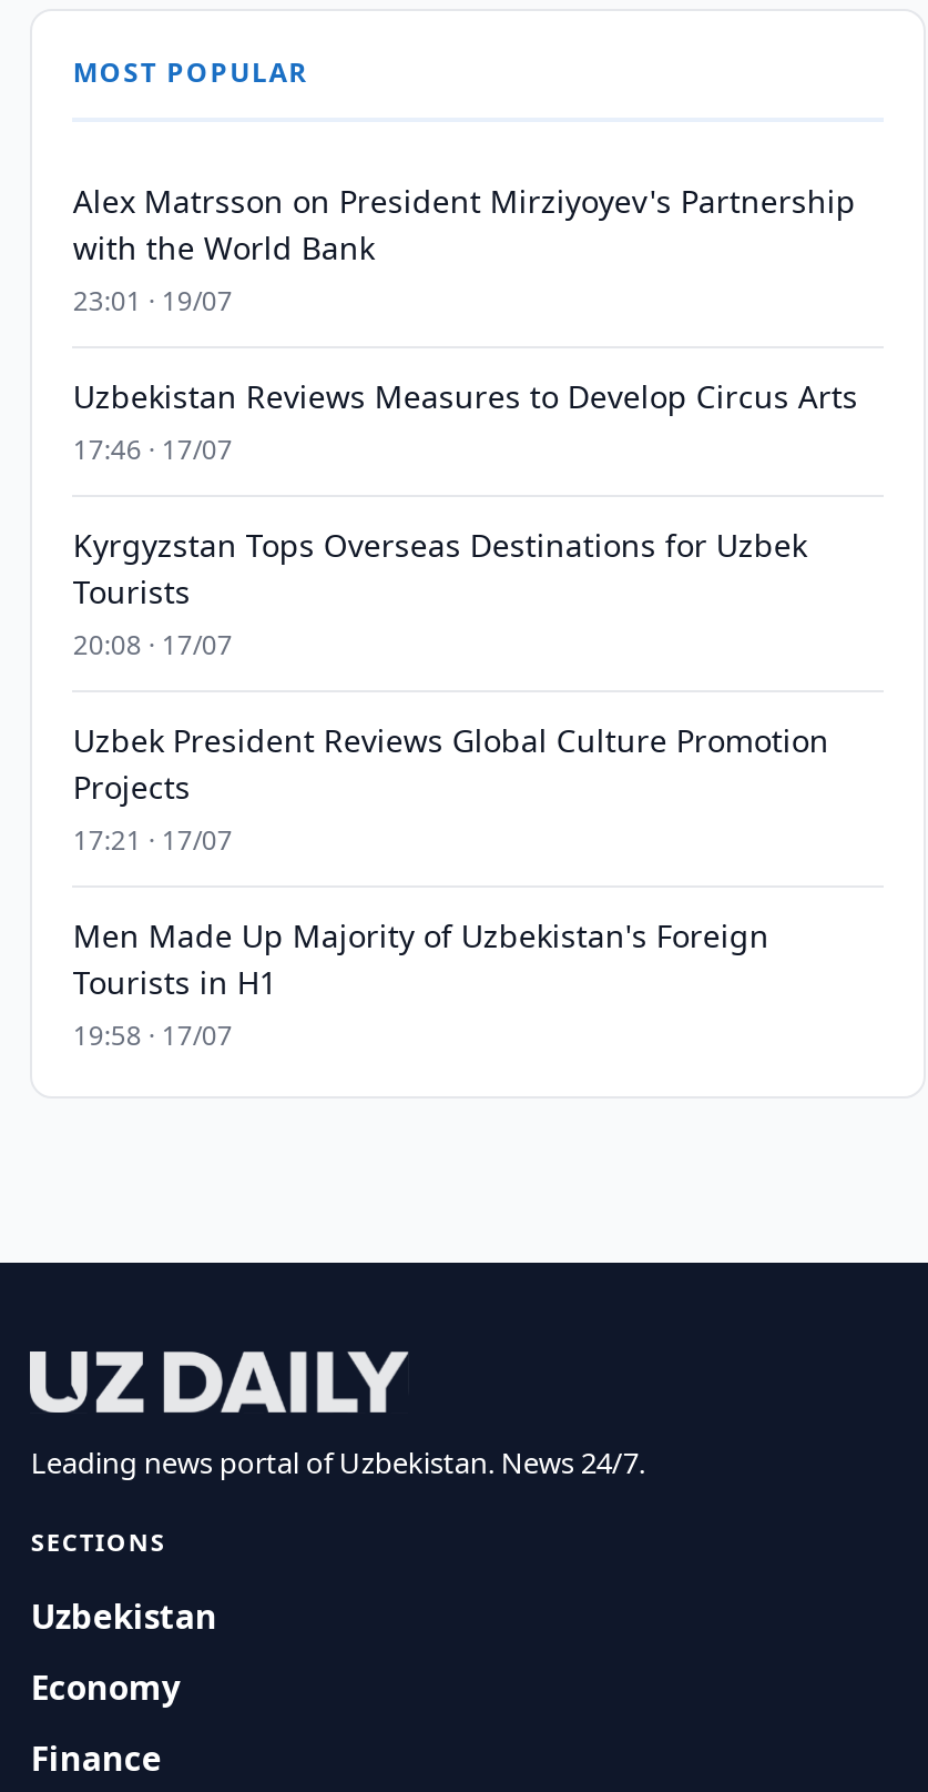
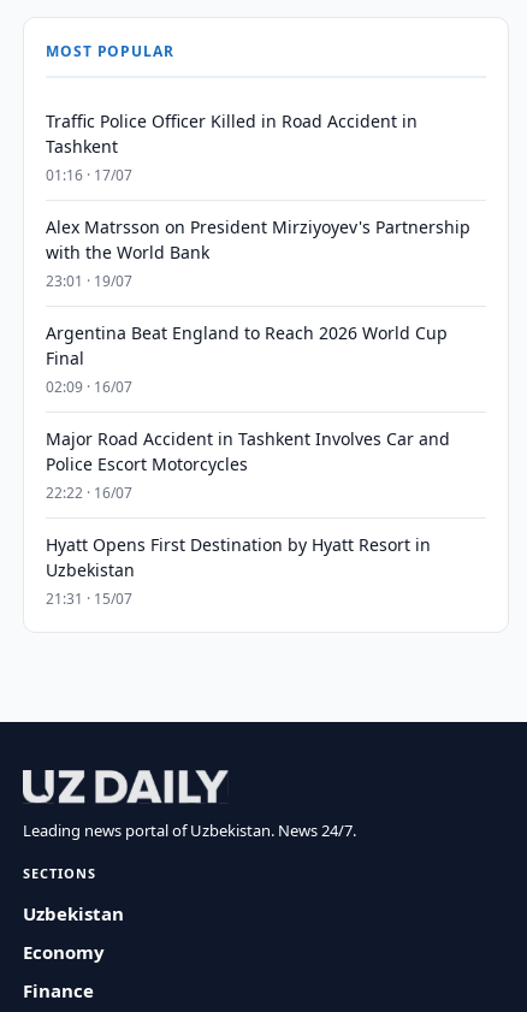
none -> [46,110,418,185] Traffic Police Officer Killed in Road Accident in | Tashkent | 01:16 · 17/07
moved [73,180,856,320] -> [46,215,471,291]: Alex Matrsson on President Mirziyoyev's Partnership | with the World Bank | 23:01 · 19/07
[73,375,858,1054] Uzbekistan Reviews Measures to Develop Circus Arts | 17:46 · 17/07 | Kyrgyzstan Tops Overseas Destinations for Uzbek | Tourists | 20:08 · 17/07 | Uzbek President Reviews Global Culture Promotion | Projects | 17:21 · 17/07 | Men Made Up Majority of Uzbekistan's Foreign | Tourists in H1 | 19:58 · 17/07 -> [46,321,450,609] Argentina Beat England to Reach 2026 World Cup | Final | 02:09 · 16/07 | Major Road Accident in Tashkent Involves Car and | Police Escort Motorcycles | 22:22 · 16/07 | Hyatt Opens First Destination by Hyatt Resort in | Uzbekistan | 21:31 · 15/07

